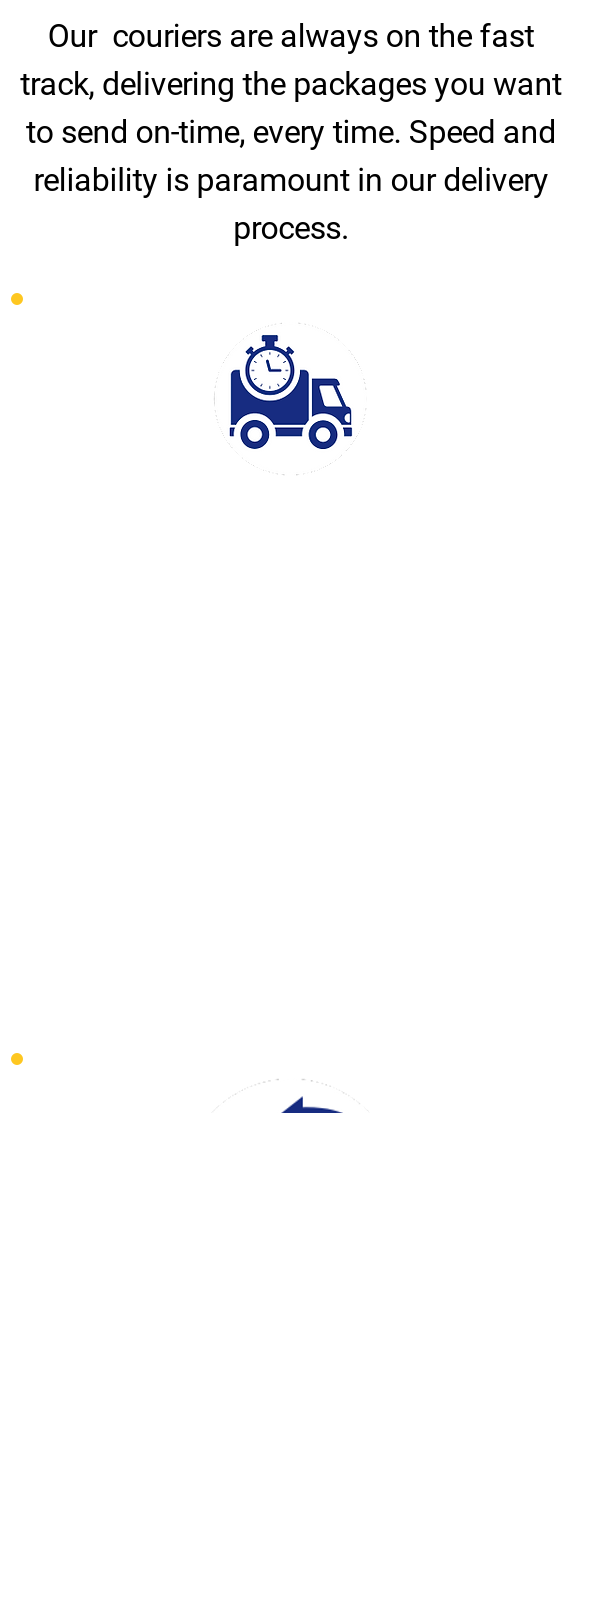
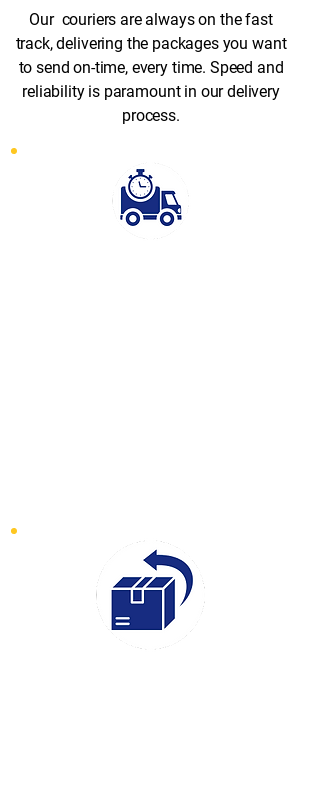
none -> [110,556,194,631] [image]

